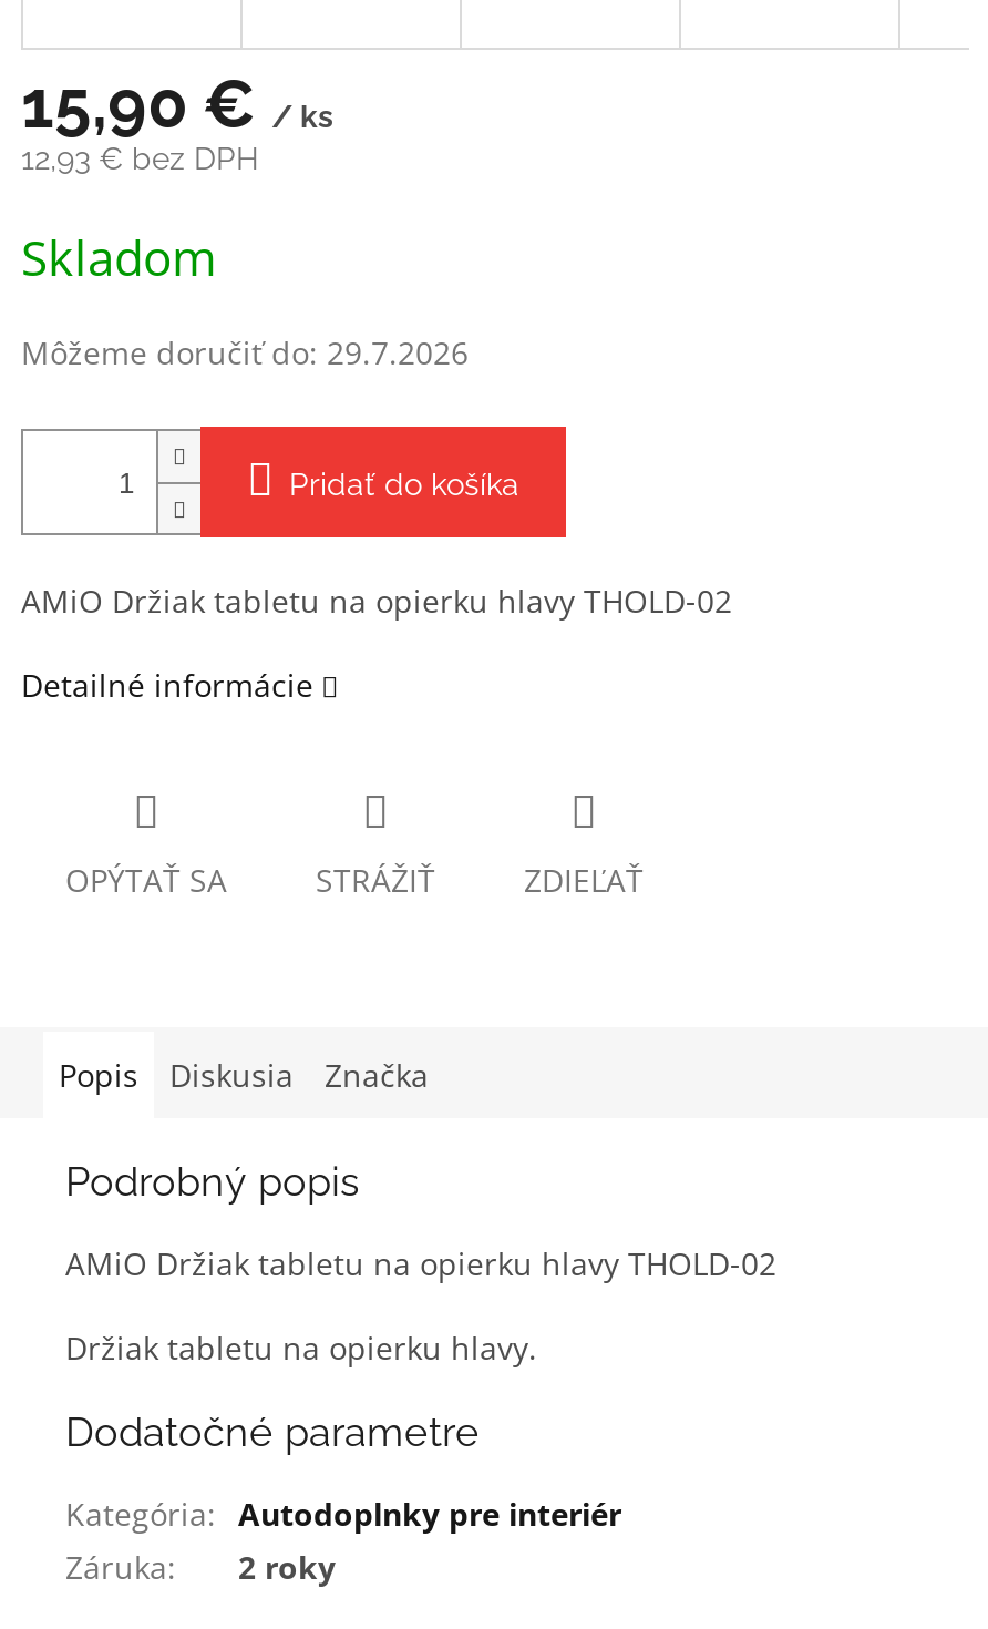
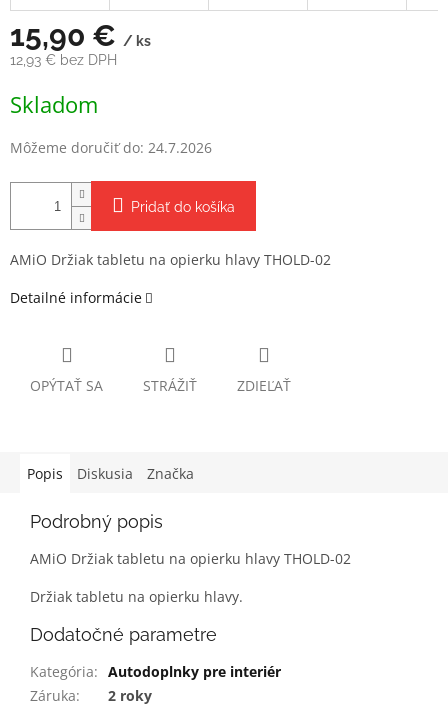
[21,332,469,374] Môžeme doručiť do: 29.7.2026 -> [10,138,212,157] Môžeme doručiť do: 24.7.2026

